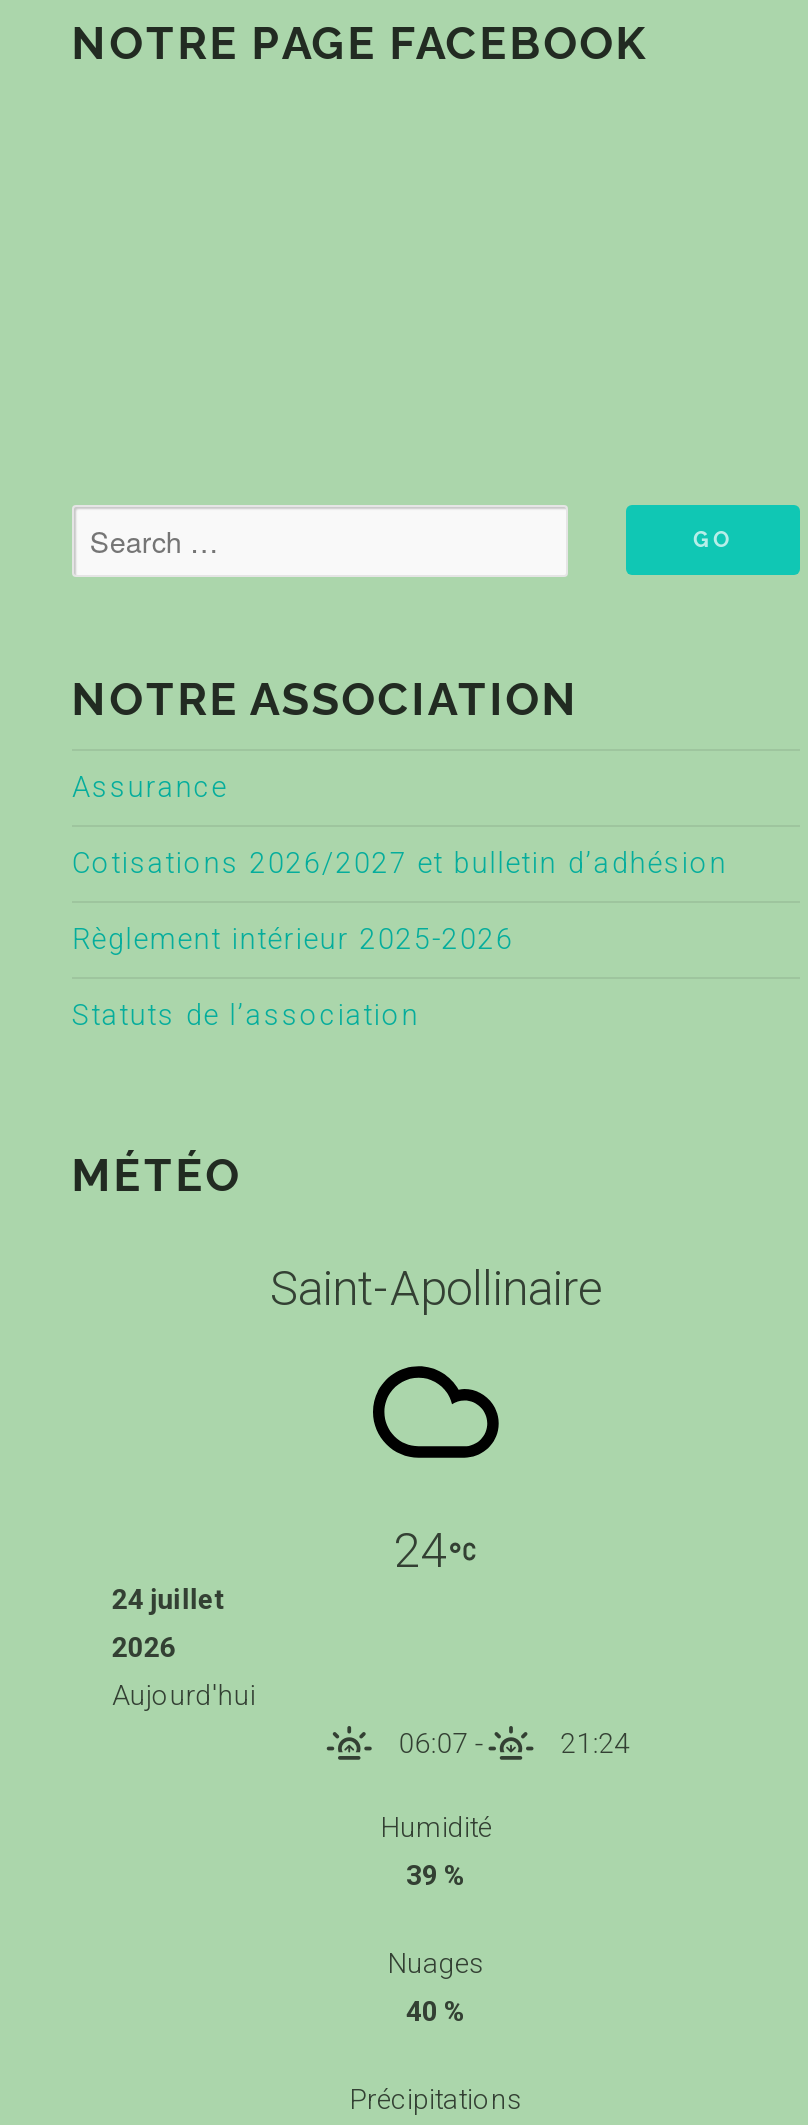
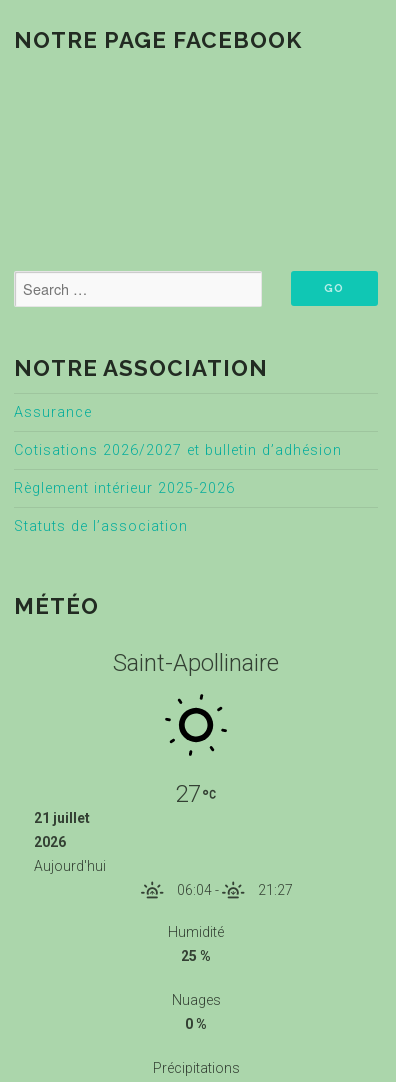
[370,1353,500,1579] [image] | 24 -> [164,693,227,808] [image] | 27
[112,1583,224,1615] 24 juillet -> [34,810,90,826] 21 juillet
[399,1727,489,1759] 06:07 - -> [177,882,222,898] 06:04 -
[560,1727,630,1759] 21:24 -> [258,882,293,898] 21:27
[406,1860,466,1892] 39 % -> [181,948,211,964] 25 %
[406,1996,466,2028] 40 % -> [185,1016,207,1032] 0 %

